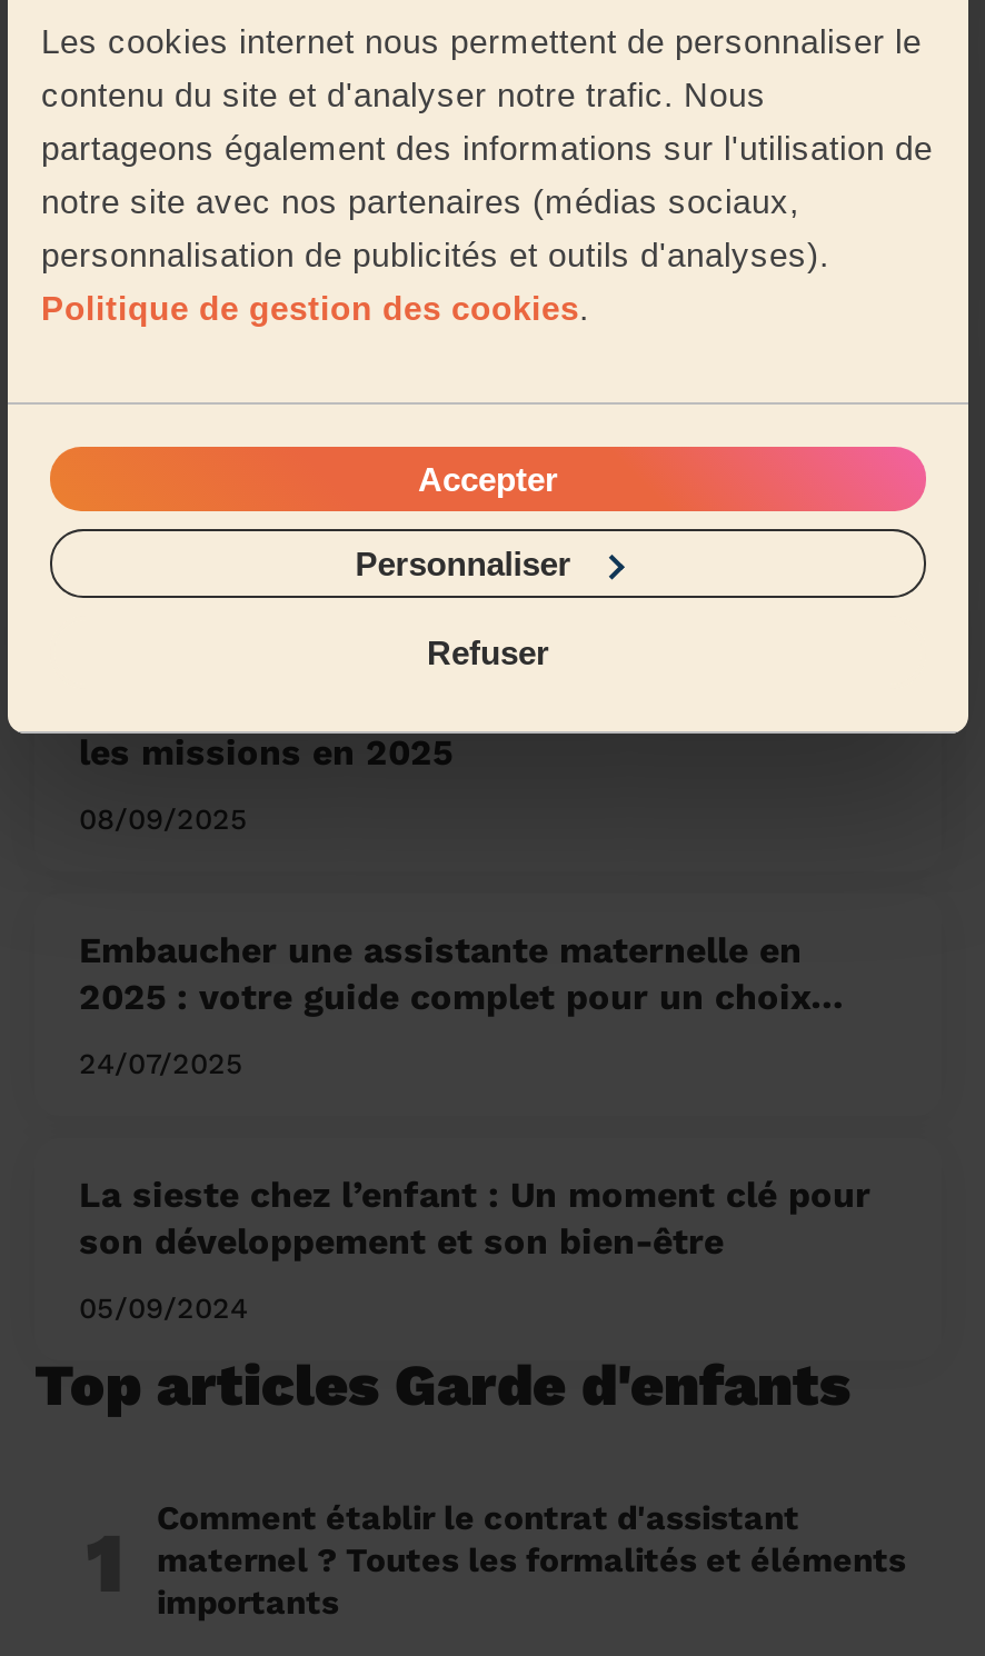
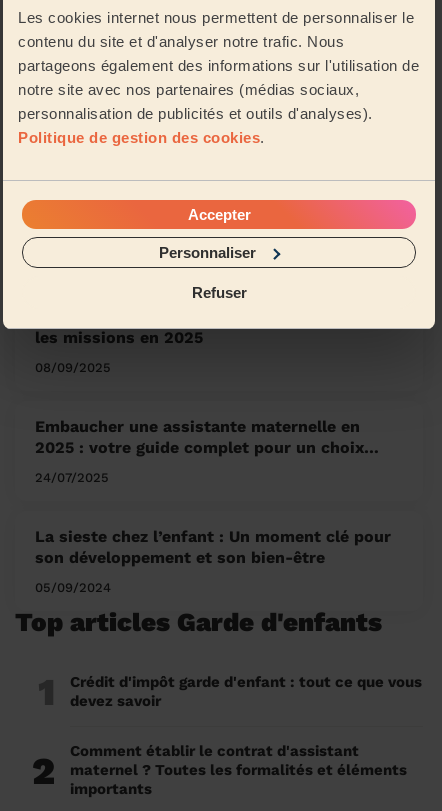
none -> [32,673,422,793] Crédit d'impôt garde d'enfant : tout ce que vous | devez savoir | 2

